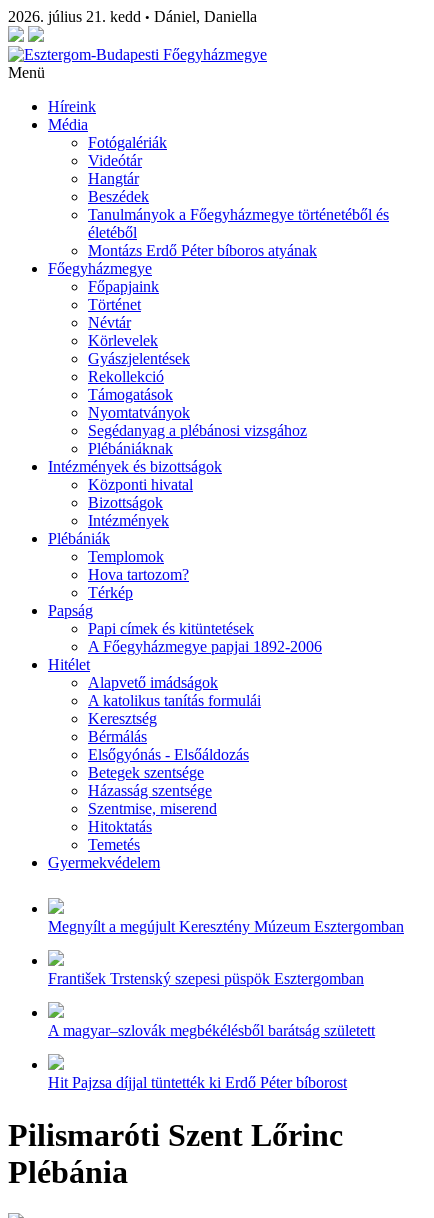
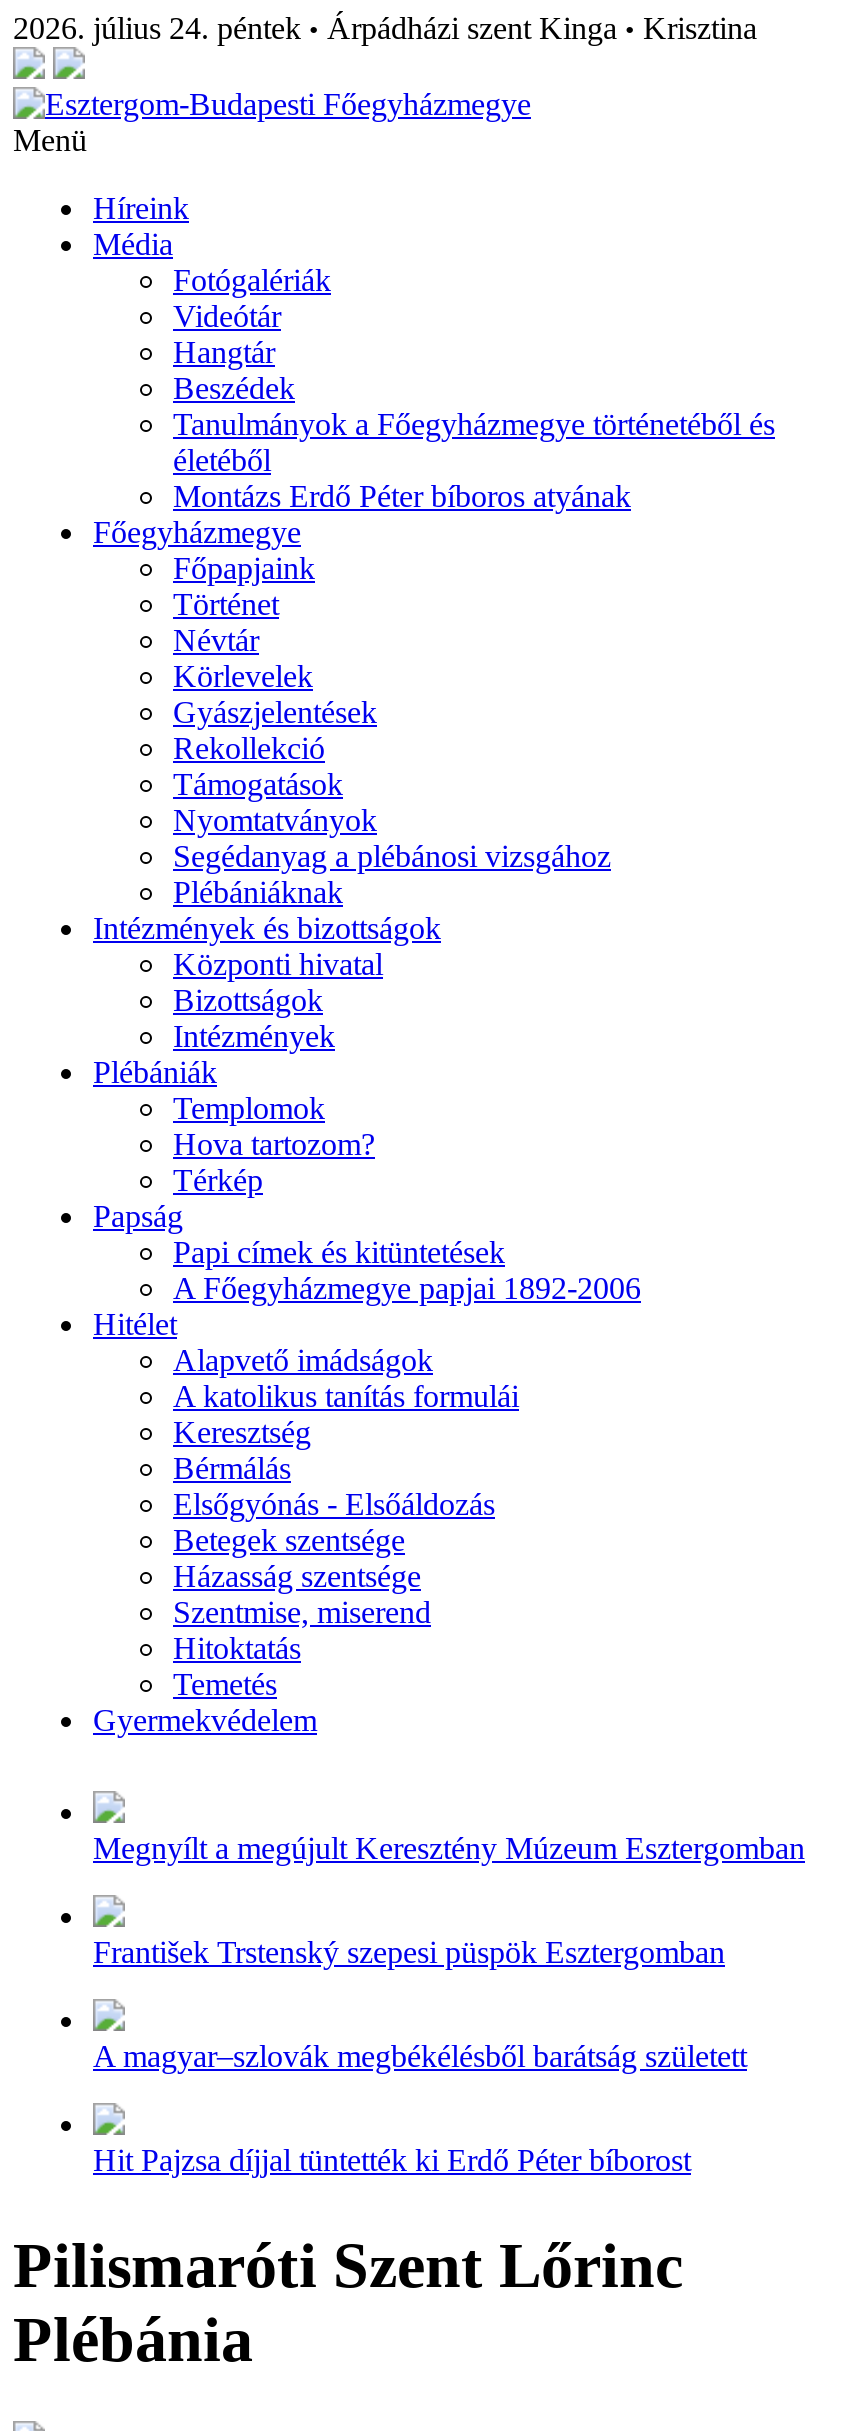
[8,8,257,25] 2026. július 21. kedd • Dániel, Daniella -> [13,11,757,45] 2026. július 24. péntek • Árpádházi szent Kinga • Krisztina

